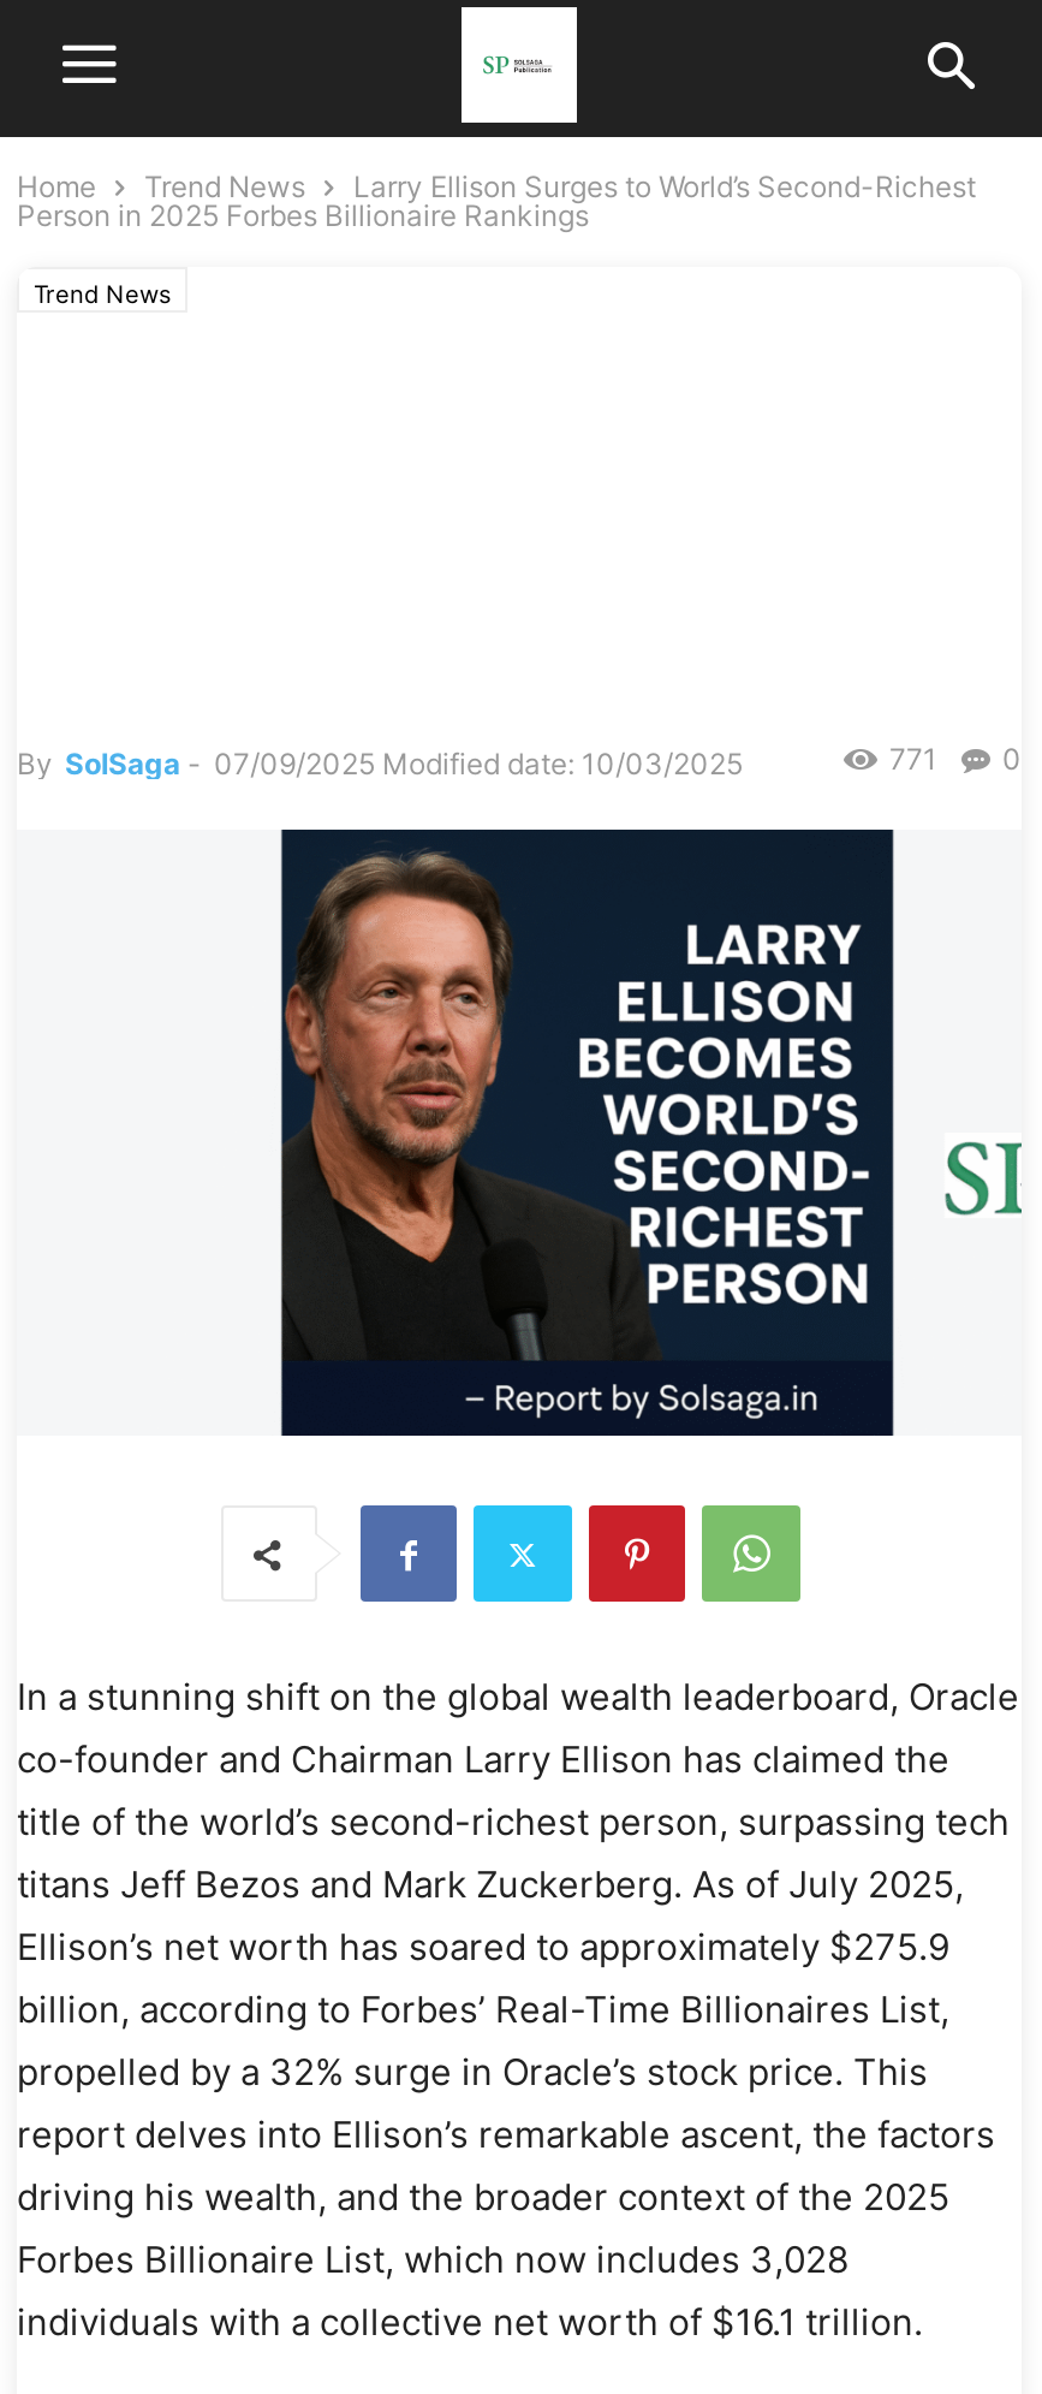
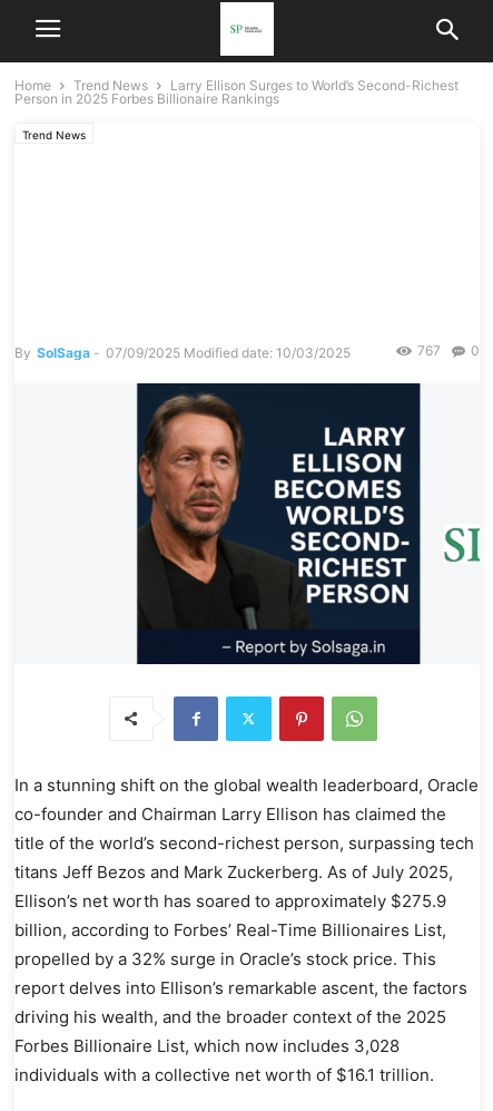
[889,741,1022,777] 771 0 -> [417,342,480,359] 767 0

